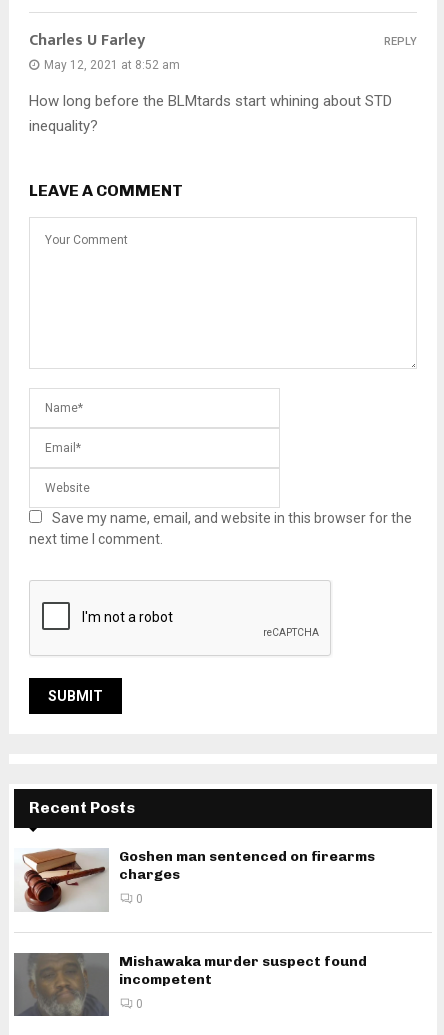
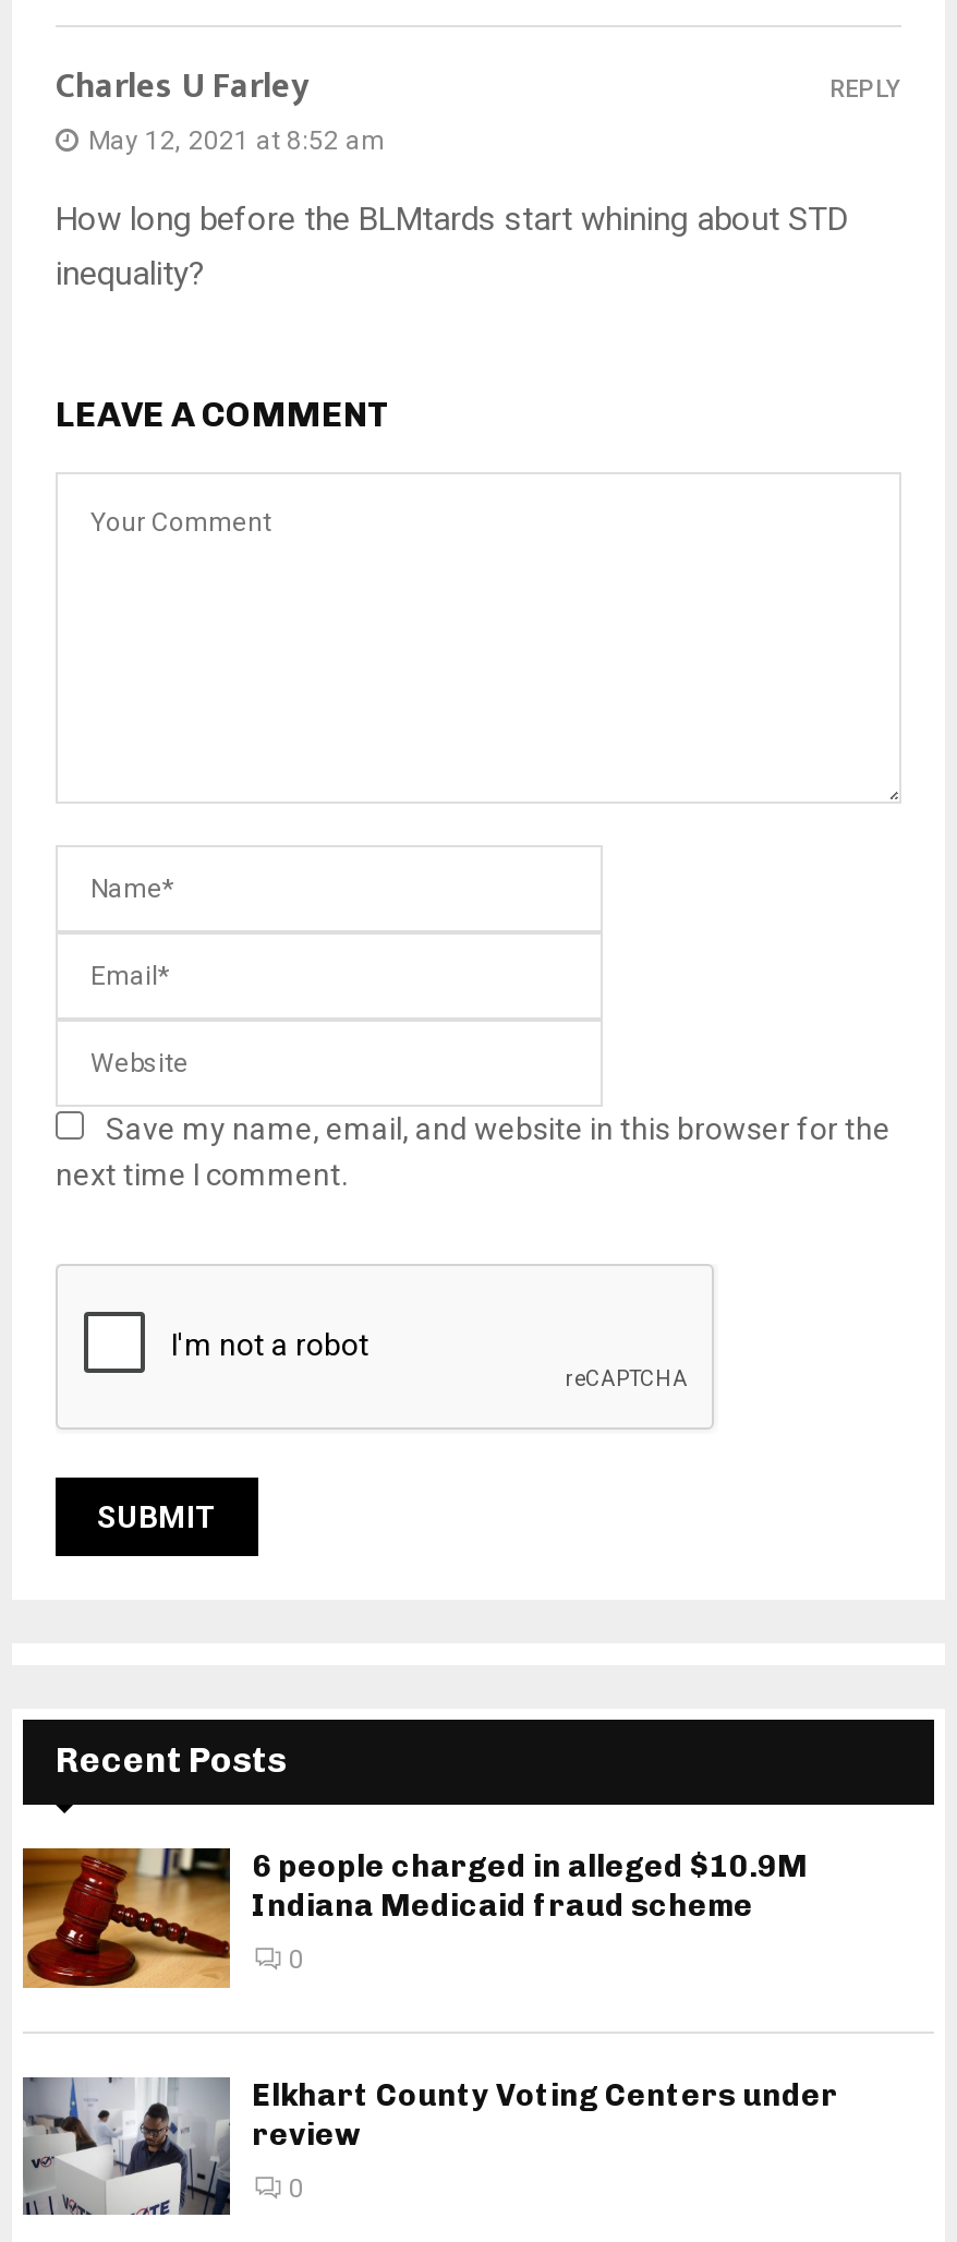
[14,848,375,912] [image] | Goshen man sentenced on firearms | charges -> [21,1846,808,1990] [image] | 6 people charged in alleged $10.9M | Indiana Medicaid fraud scheme
[15,952,367,1016] [image] | Mishawaka murder suspect found | incompetent -> [27,2076,838,2215] [image] | Elkhart County Voting Centers under | review

